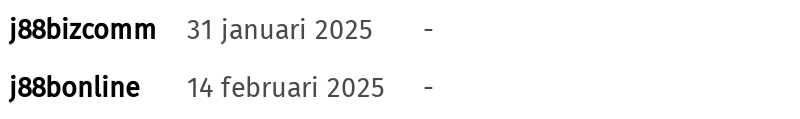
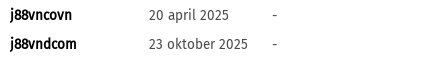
[9,13,373,47] j88bizcomm | 31 januari 2025 -> [10,7,229,24] j88vncovn | 20 april 2025
[9,71,385,105] j88bonline | 14 februari 2025 -> [10,36,248,53] j88vndcom | 23 oktober 2025

